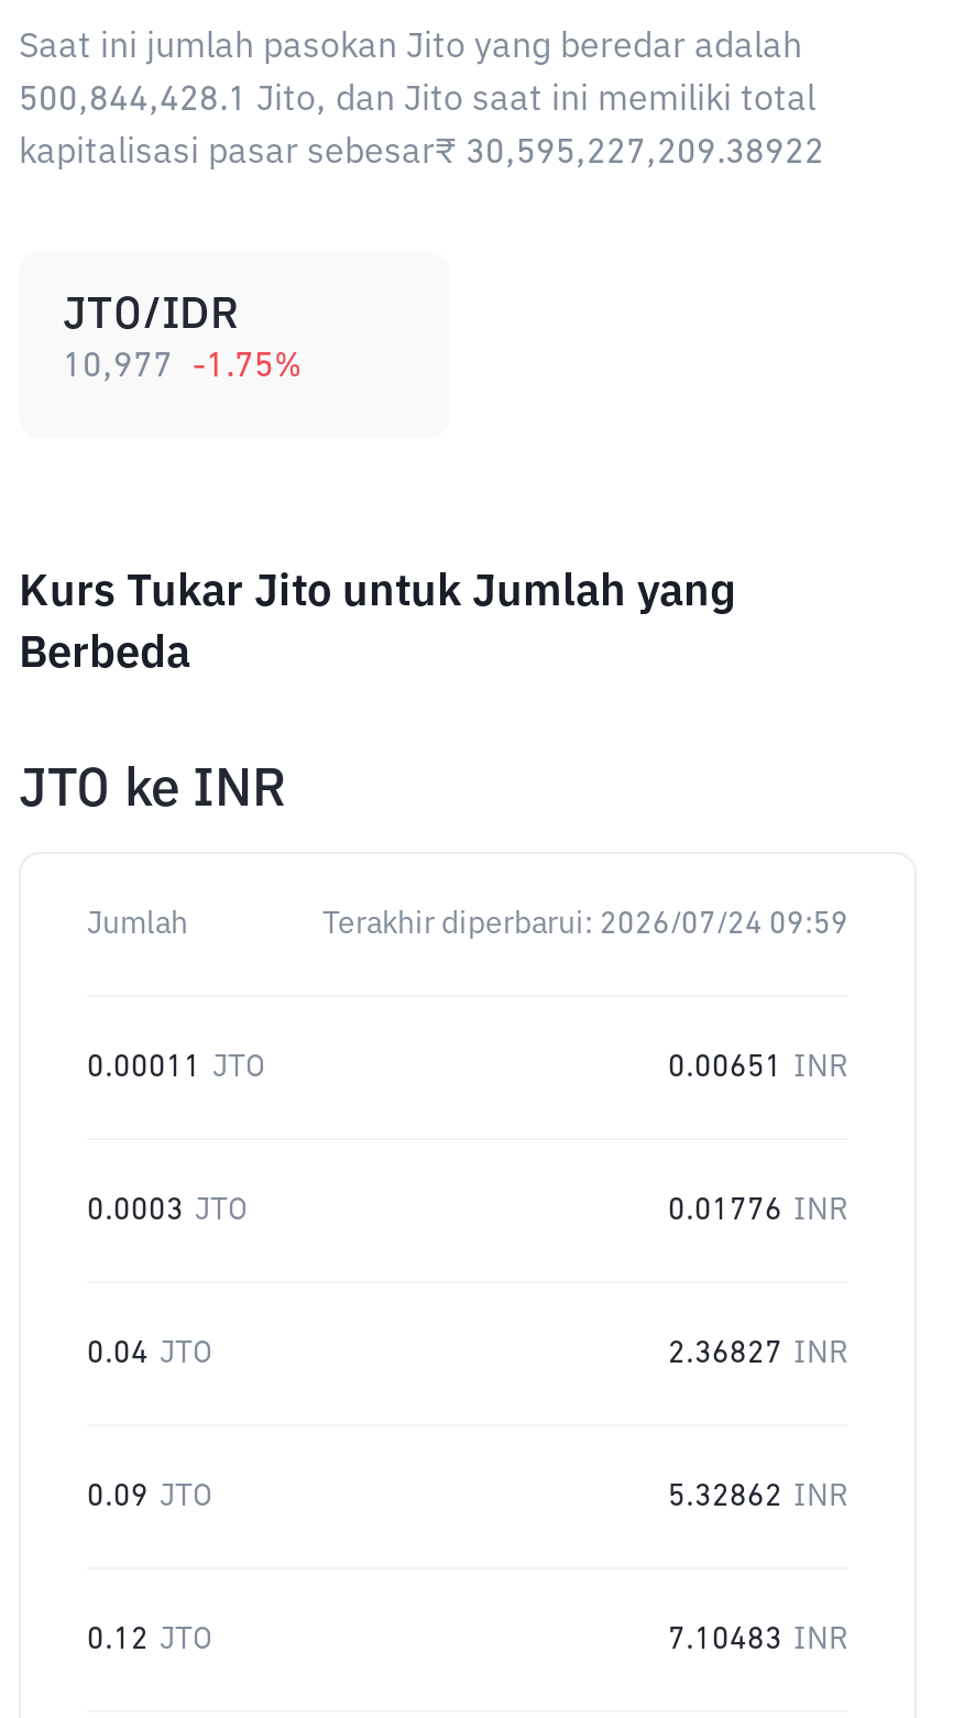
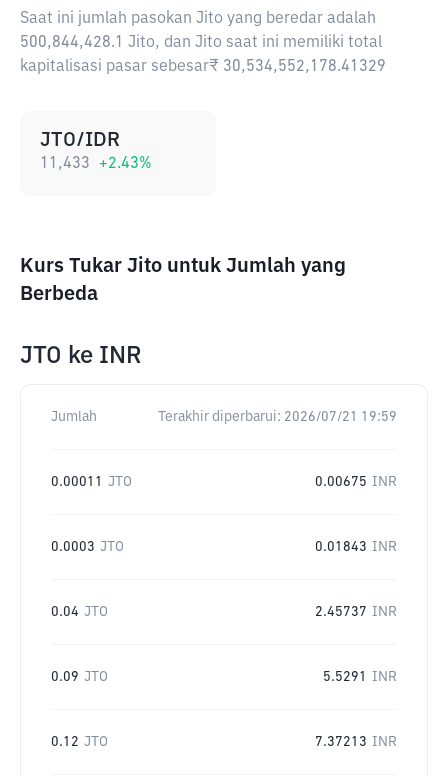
[19,136,824,172] kapitalisasi pasar sebesar₹ 30,595,227,209.38922 -> [20,59,386,75] kapitalisasi pasar sebesar₹ 30,534,552,178.41329
[63,350,303,385] 10,977 -1.75% -> [40,156,152,172] 11,433 +2.43%
[322,909,848,940] Terakhir diperbarui: 2026/07/24 09:59 -> [158,410,397,424] Terakhir diperbarui: 2026/07/21 19:59
[668,1052,848,1083] 0.00651 INR -> [315,475,397,489] 0.00675 INR
[668,1195,848,1226] 0.01776 INR -> [315,540,397,554] 0.01843 INR
[668,1338,848,1369] 2.36827 INR -> [315,605,397,619] 2.45737 INR
[668,1481,848,1512] 5.32862 INR -> [323,670,397,684] 5.5291 INR
[668,1624,848,1655] 7.10483 INR -> [315,735,397,749] 7.37213 INR

